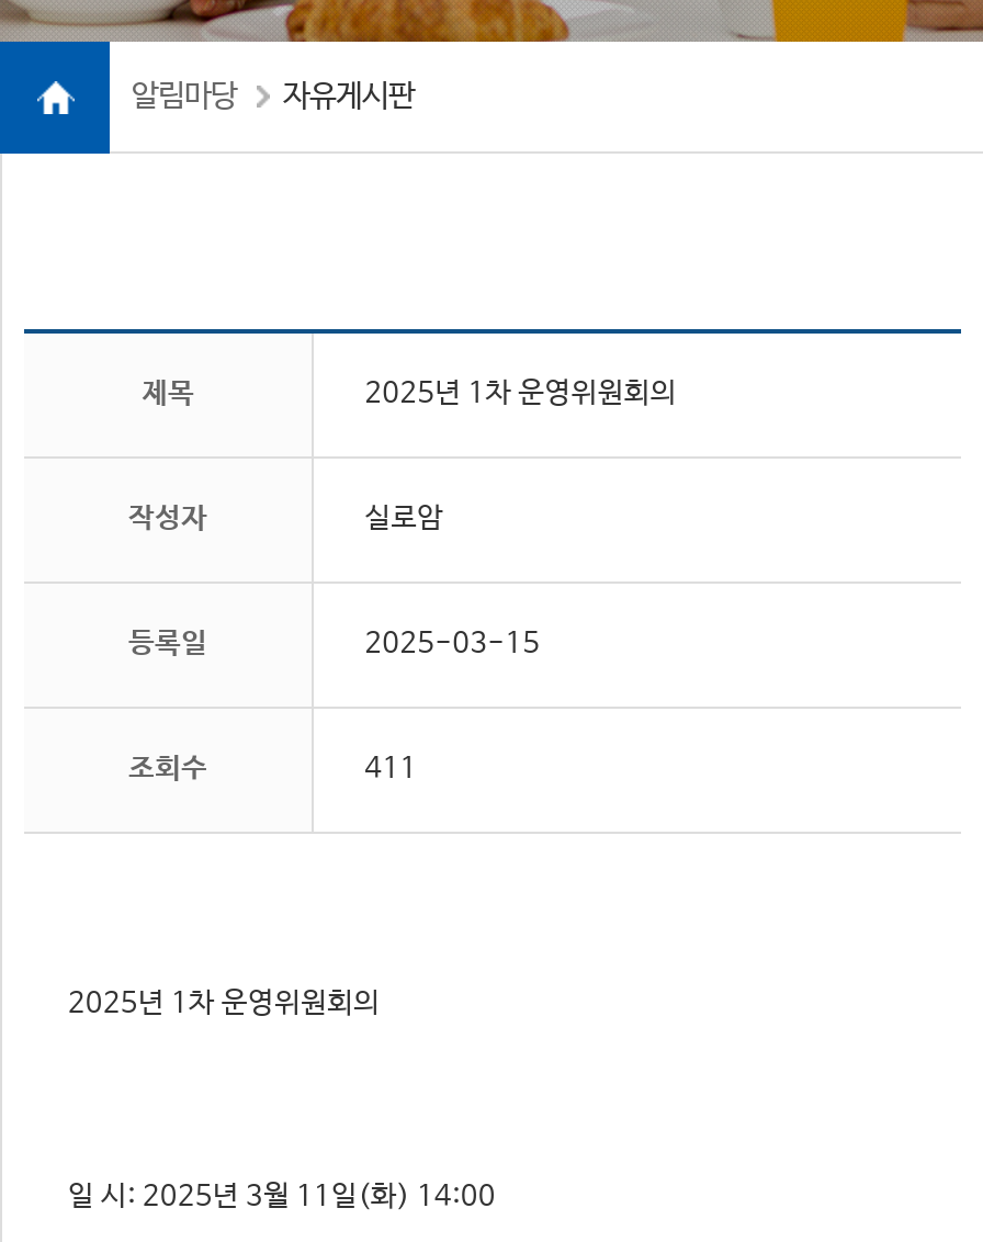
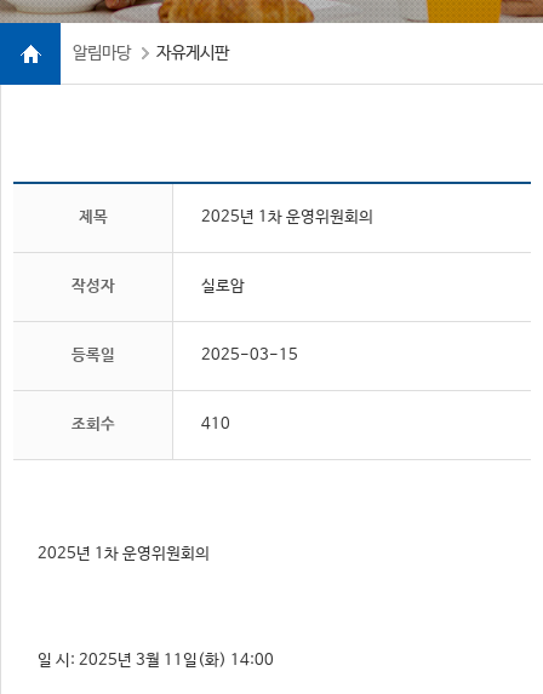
[365,753,417,786] 411 -> [201,415,231,434] 410

